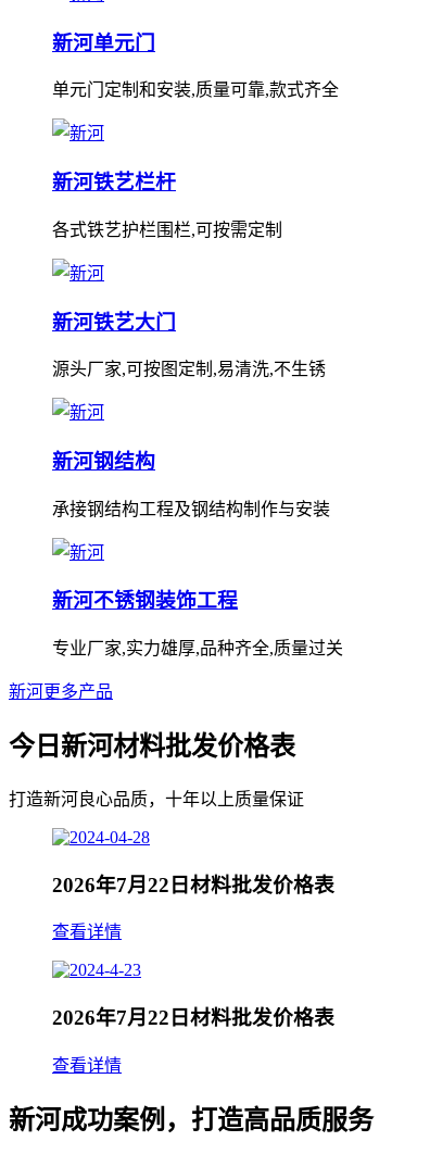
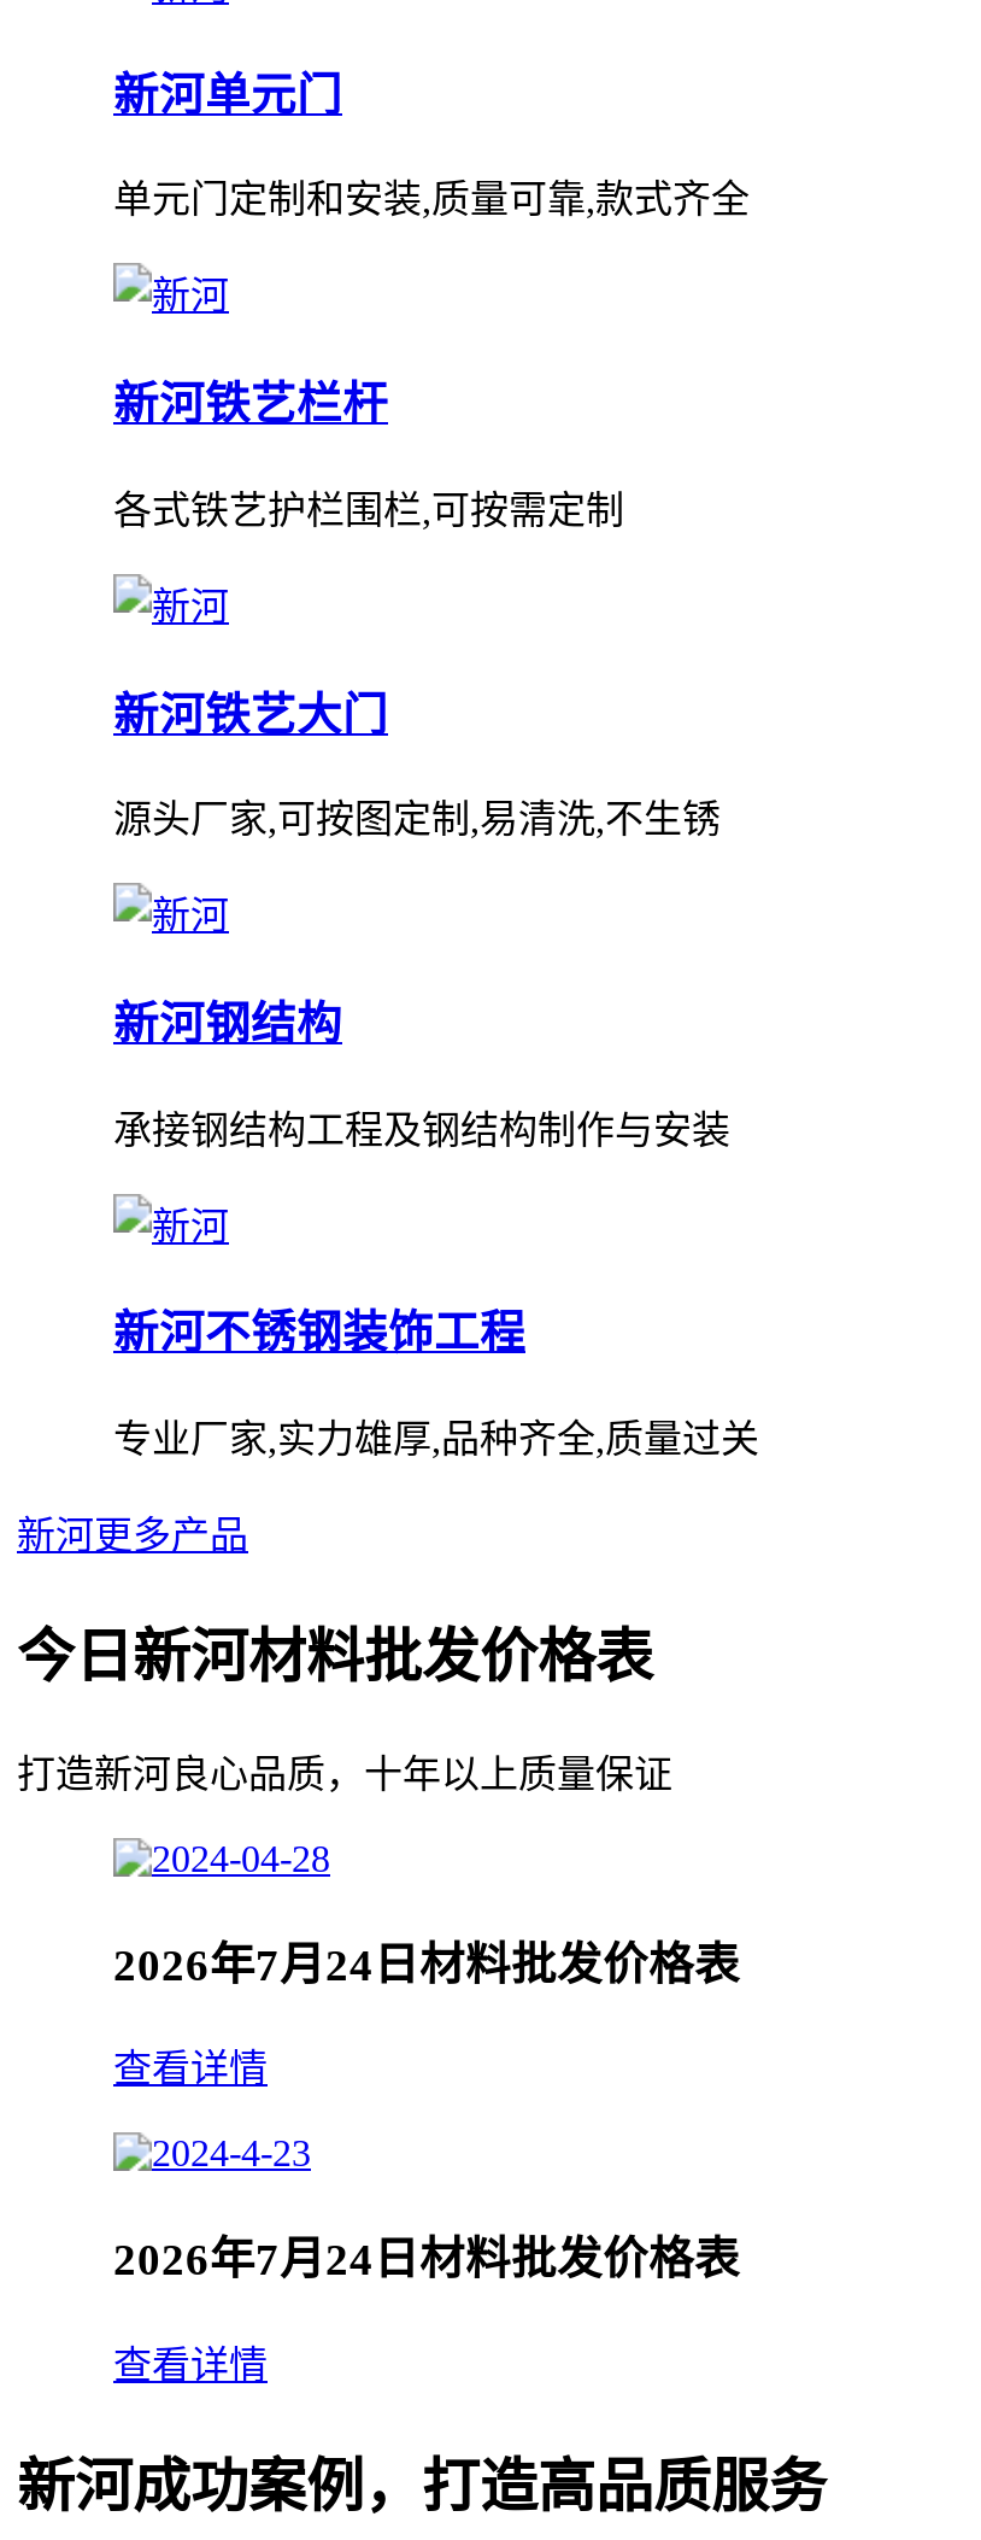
[52,873,334,896] 2026年7月22日材料批发价格表 -> [113,1939,740,1989] 2026年7月24日材料批发价格表
[52,1006,334,1029] 2026年7月22日材料批发价格表 -> [113,2234,740,2285] 2026年7月24日材料批发价格表

